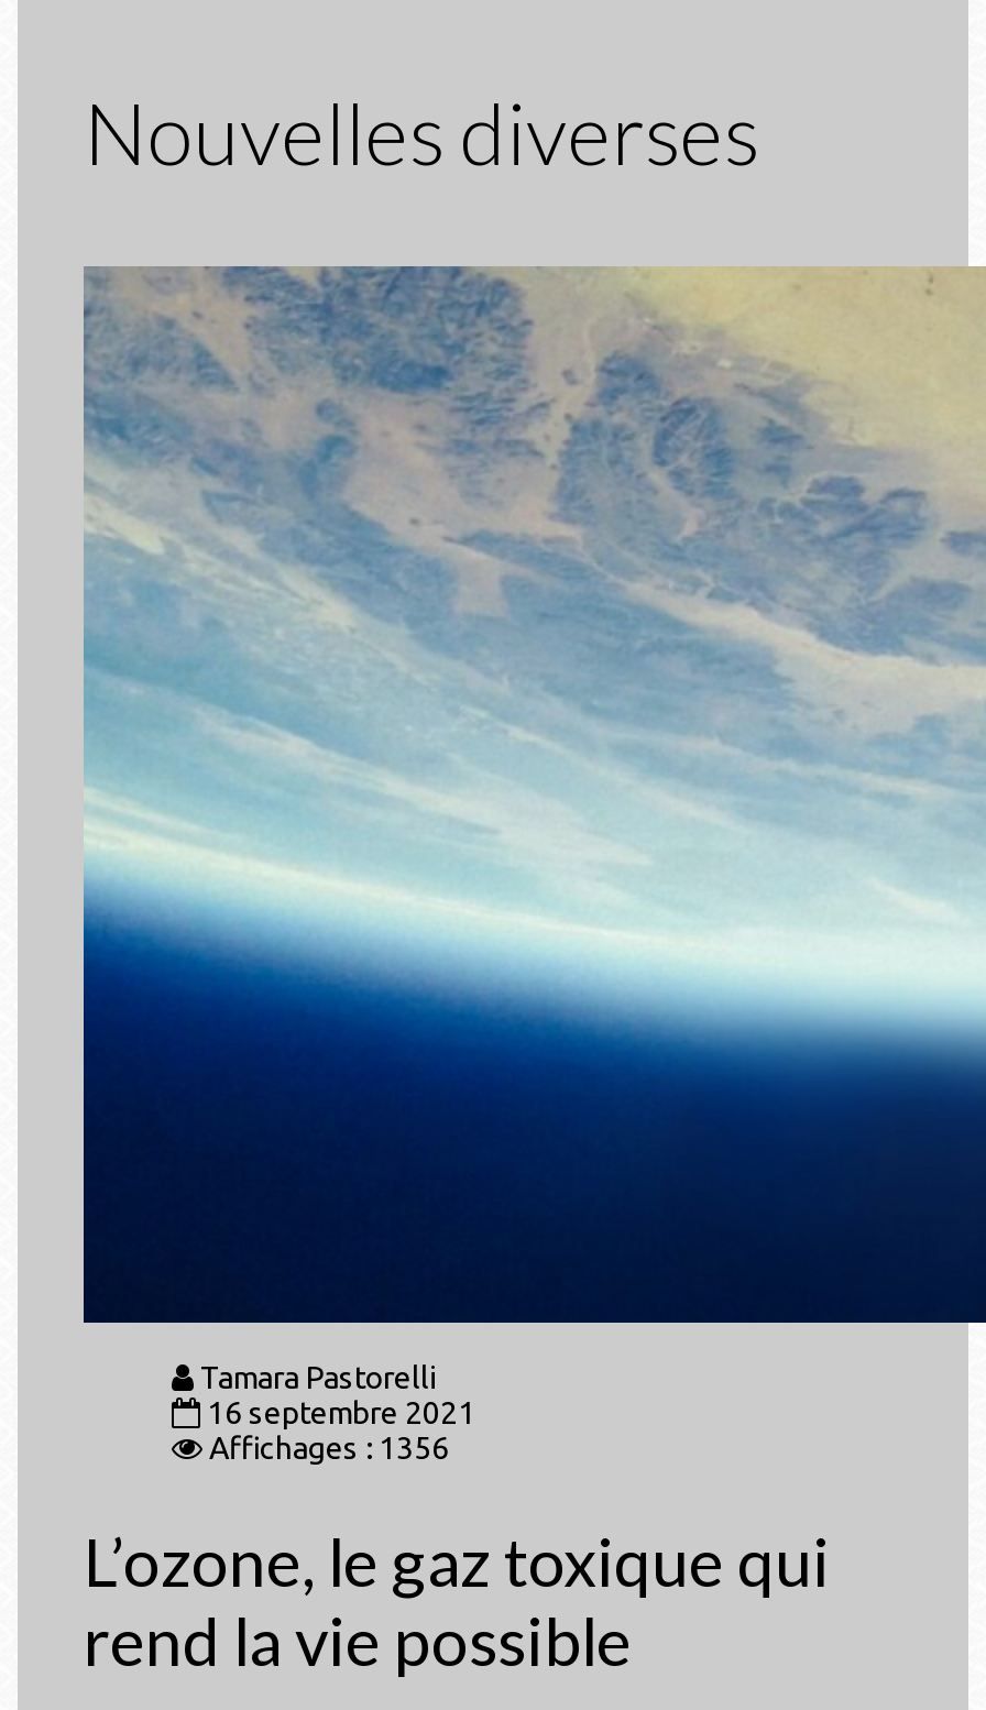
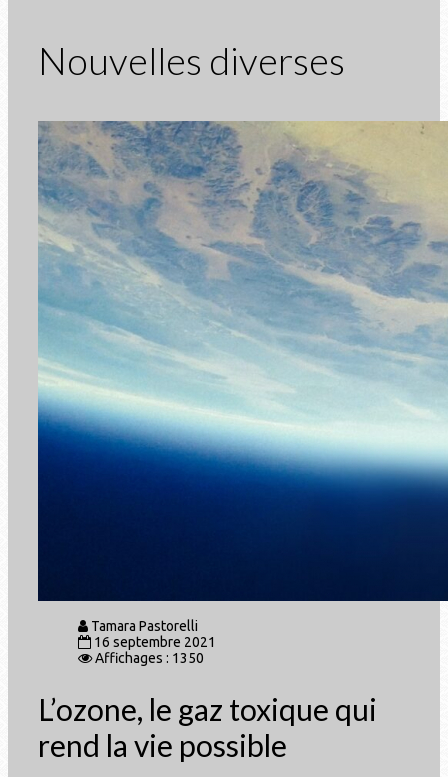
[209,1431,449,1466] Affichages : 1356 -> [95,650,204,666] Affichages : 1350

